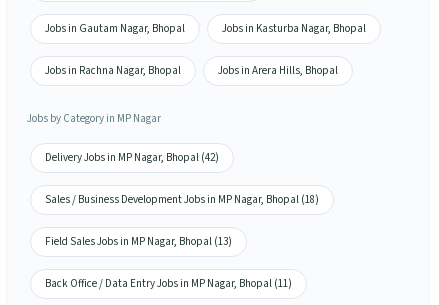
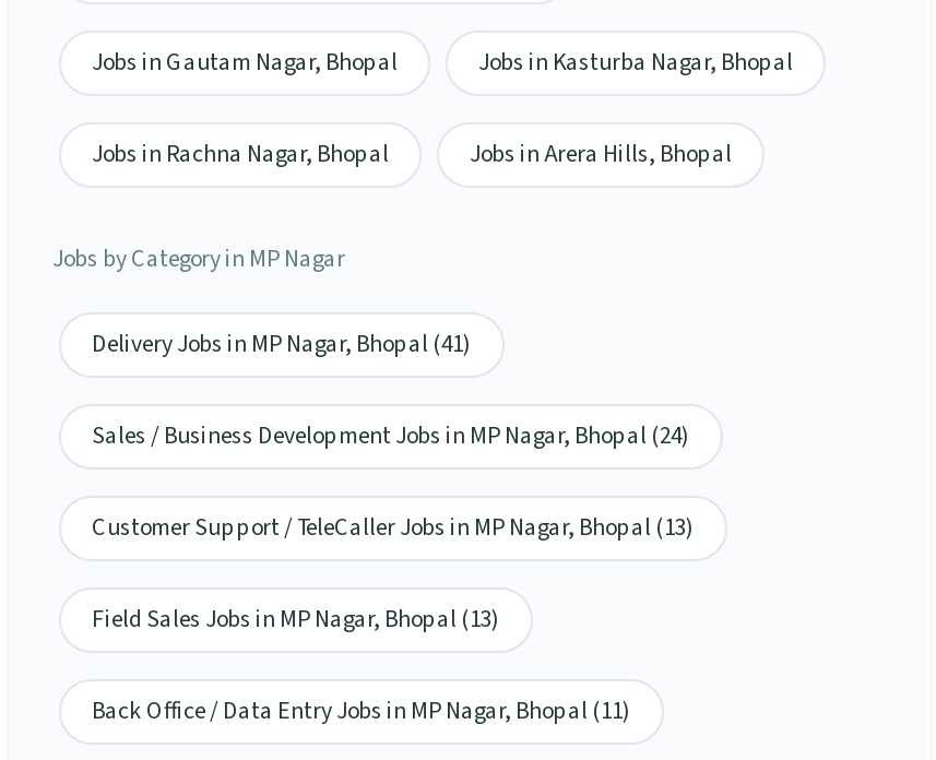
[45,150,319,207] Delivery Jobs in MP Nagar, Bhopal (42) | Sales / Business Development Jobs in MP Nagar, Bhopal (18) -> [92,328,695,545] Delivery Jobs in MP Nagar, Bhopal (41) | Sales / Business Development Jobs in MP Nagar, Bhopal (24) | Customer Support / TeleCaller Jobs in MP Nagar, Bhopal (13)

